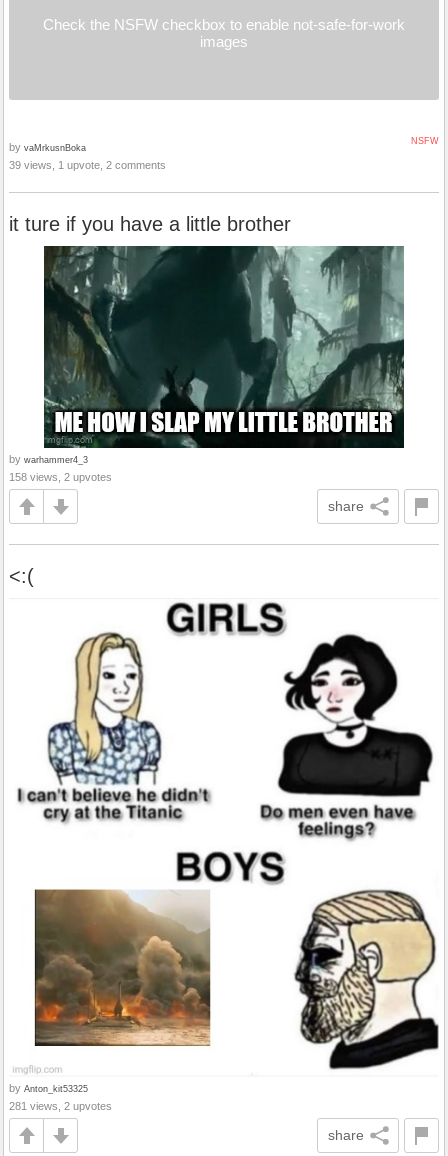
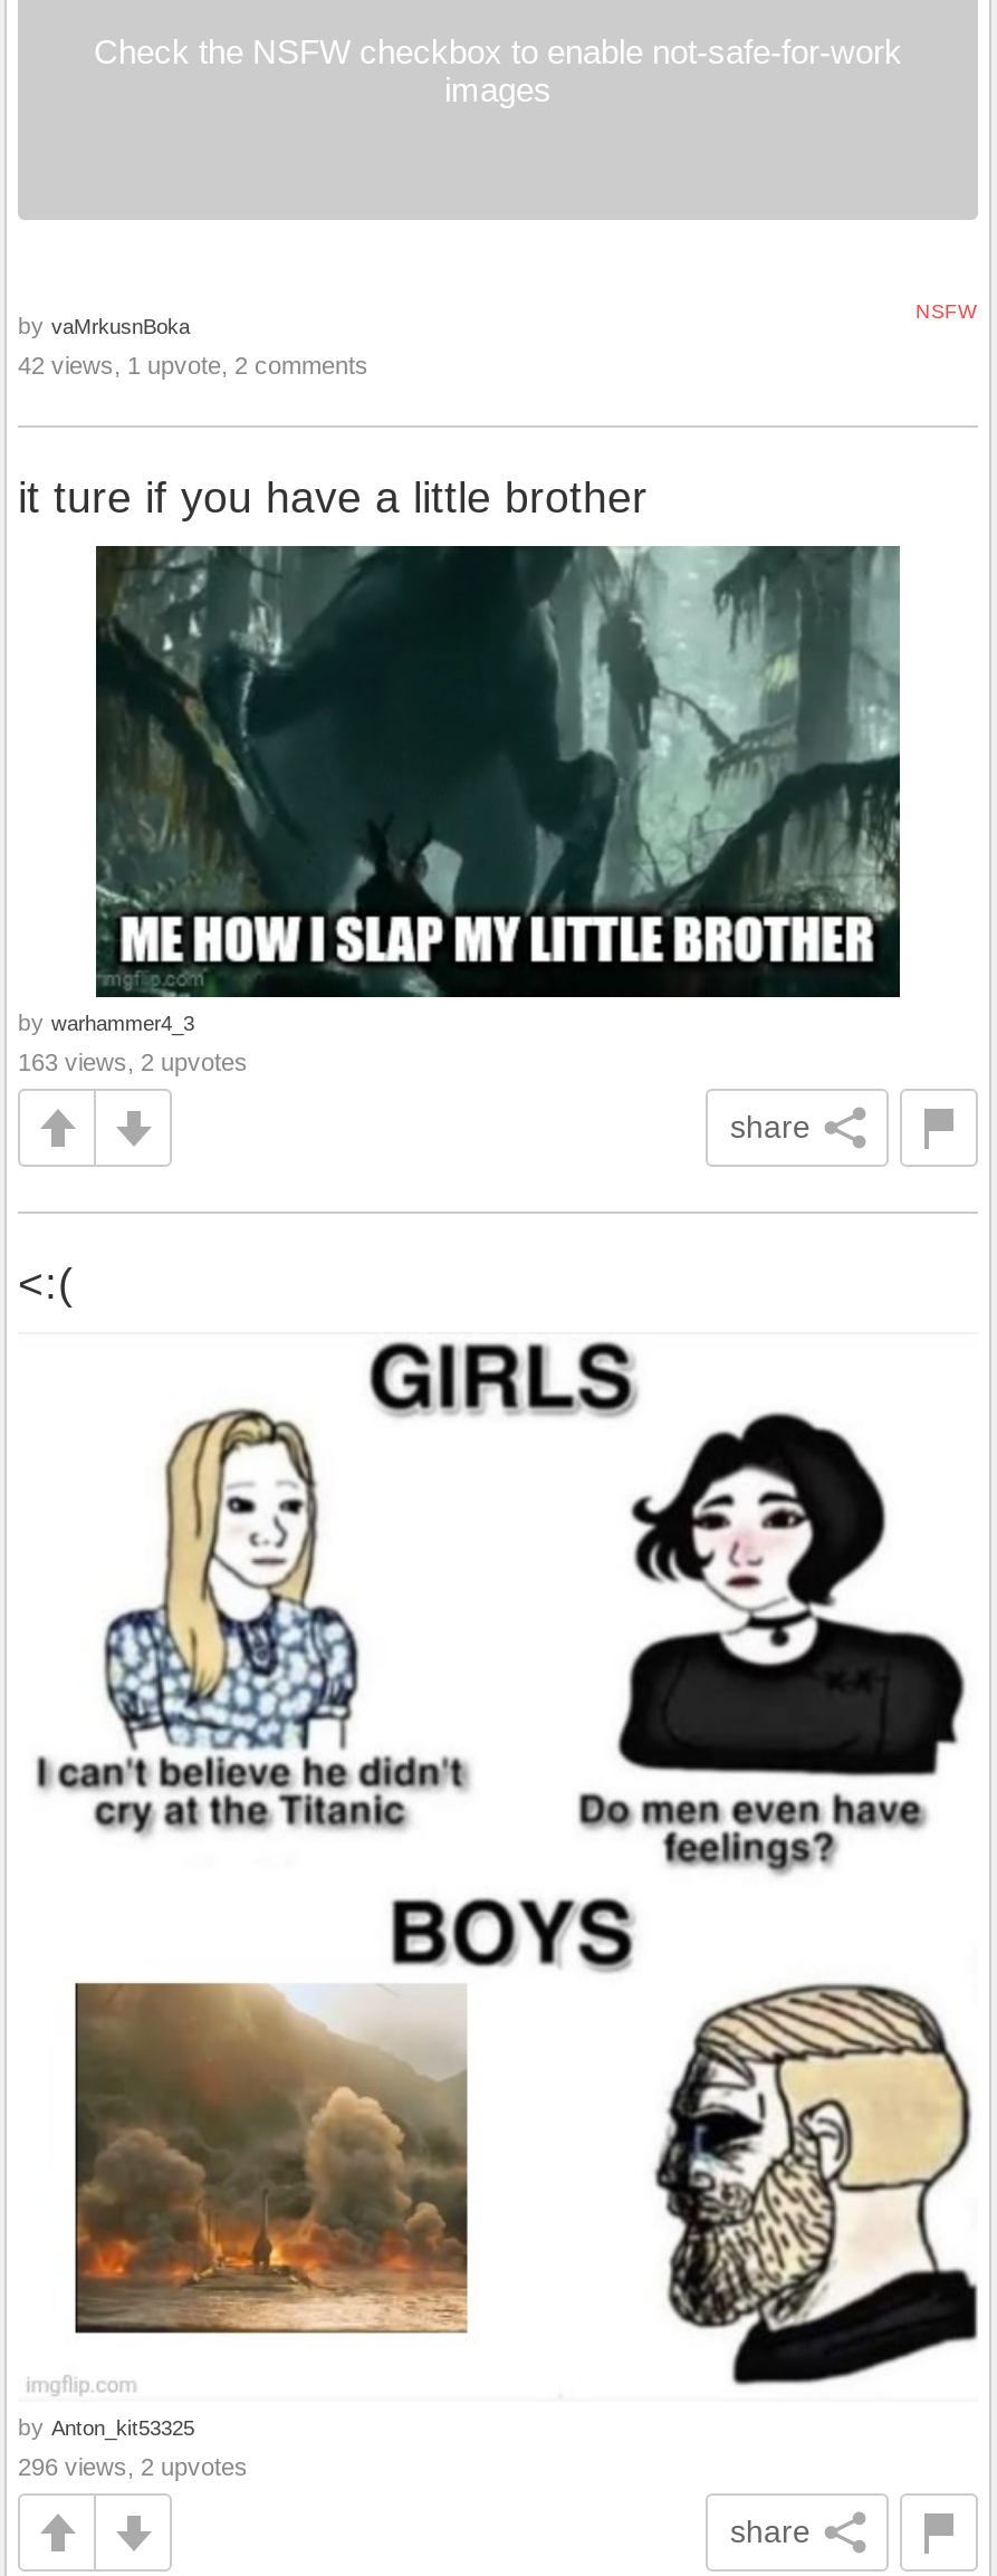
[9,159,166,171] 39 views, 1 upvote, 2 comments -> [18,352,368,379] 42 views, 1 upvote, 2 comments
[9,471,112,483] 158 views, 2 upvotes -> [18,1049,248,1076] 163 views, 2 upvotes
[9,1100,112,1112] 281 views, 2 upvotes -> [18,2453,248,2480] 296 views, 2 upvotes

